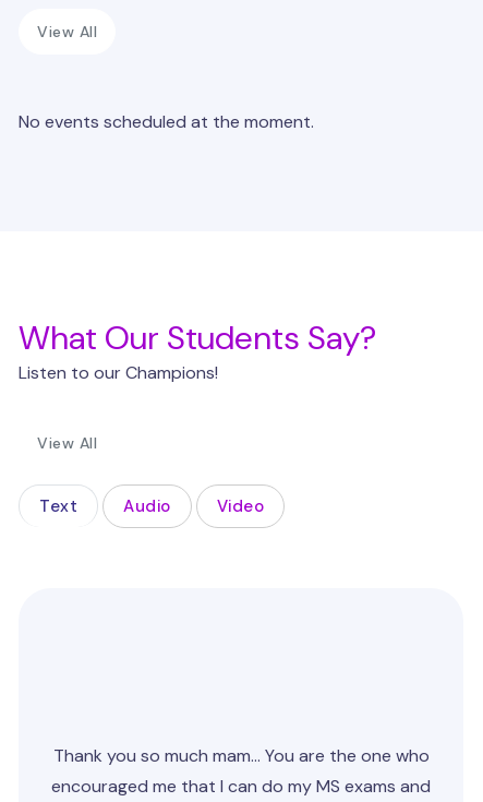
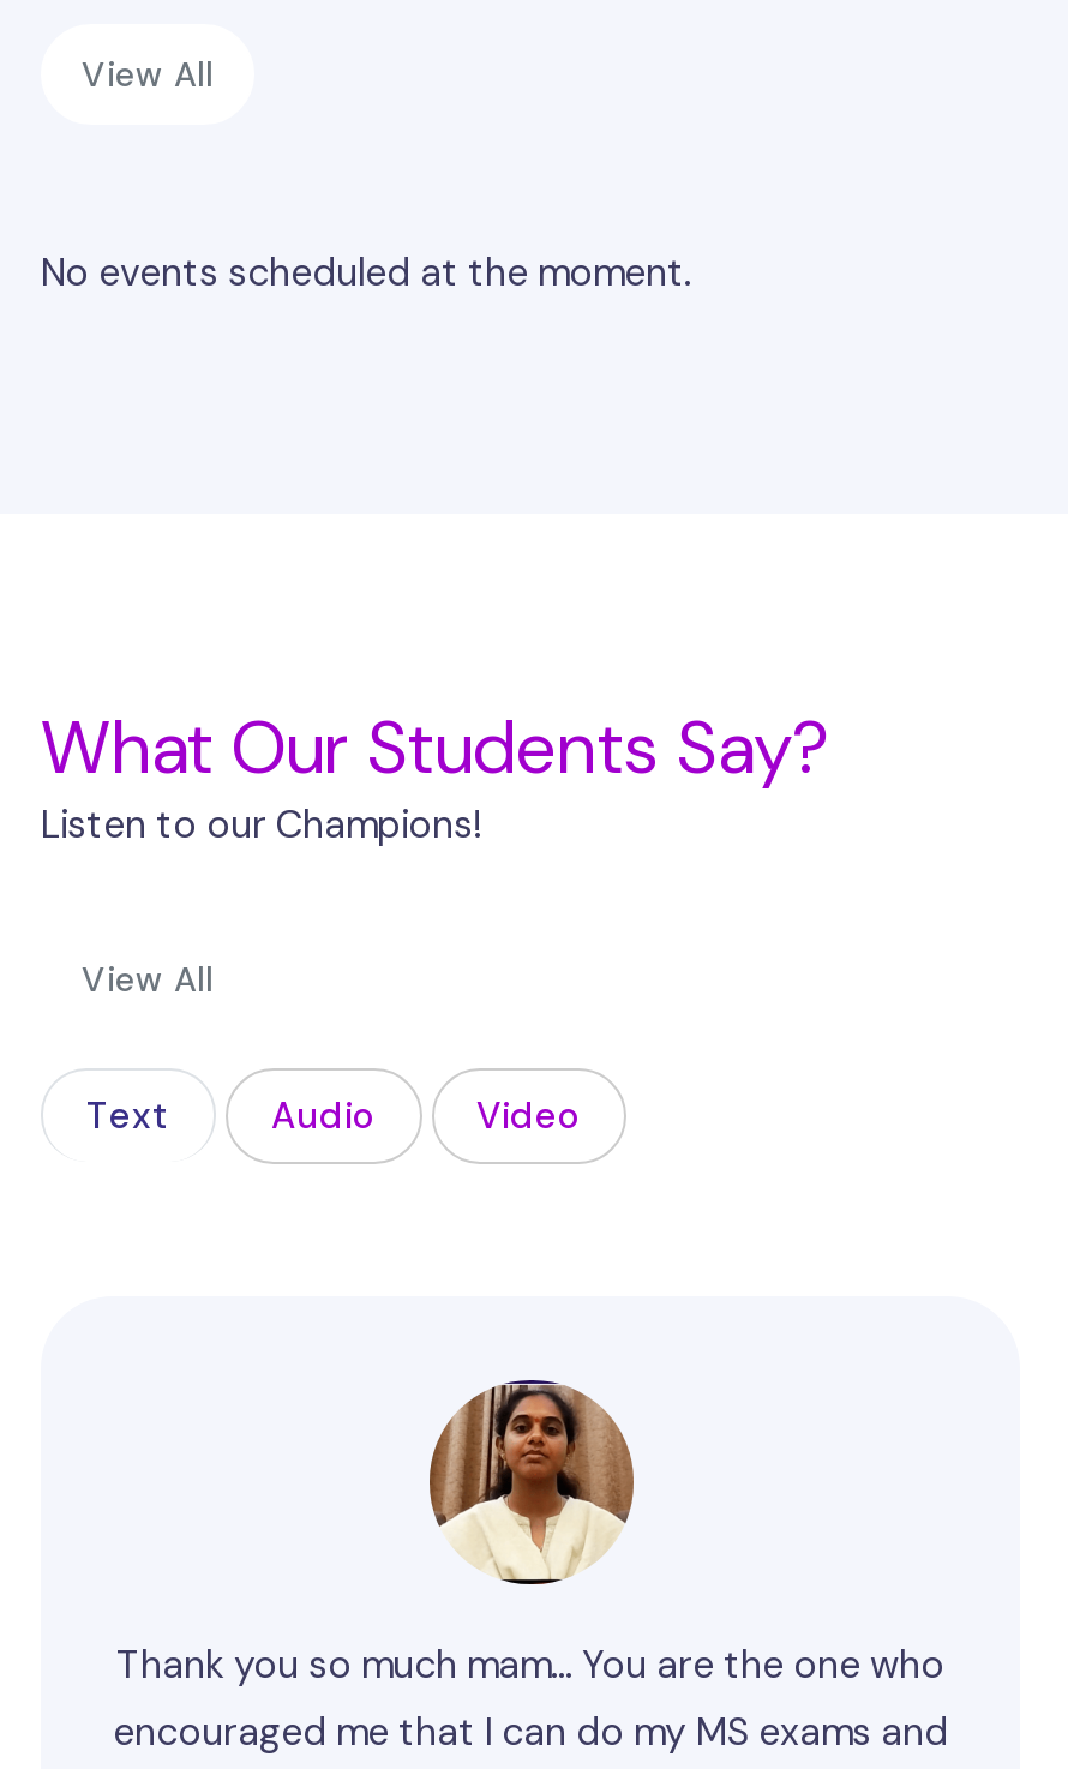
none -> [427,1378,636,1587] [image]

